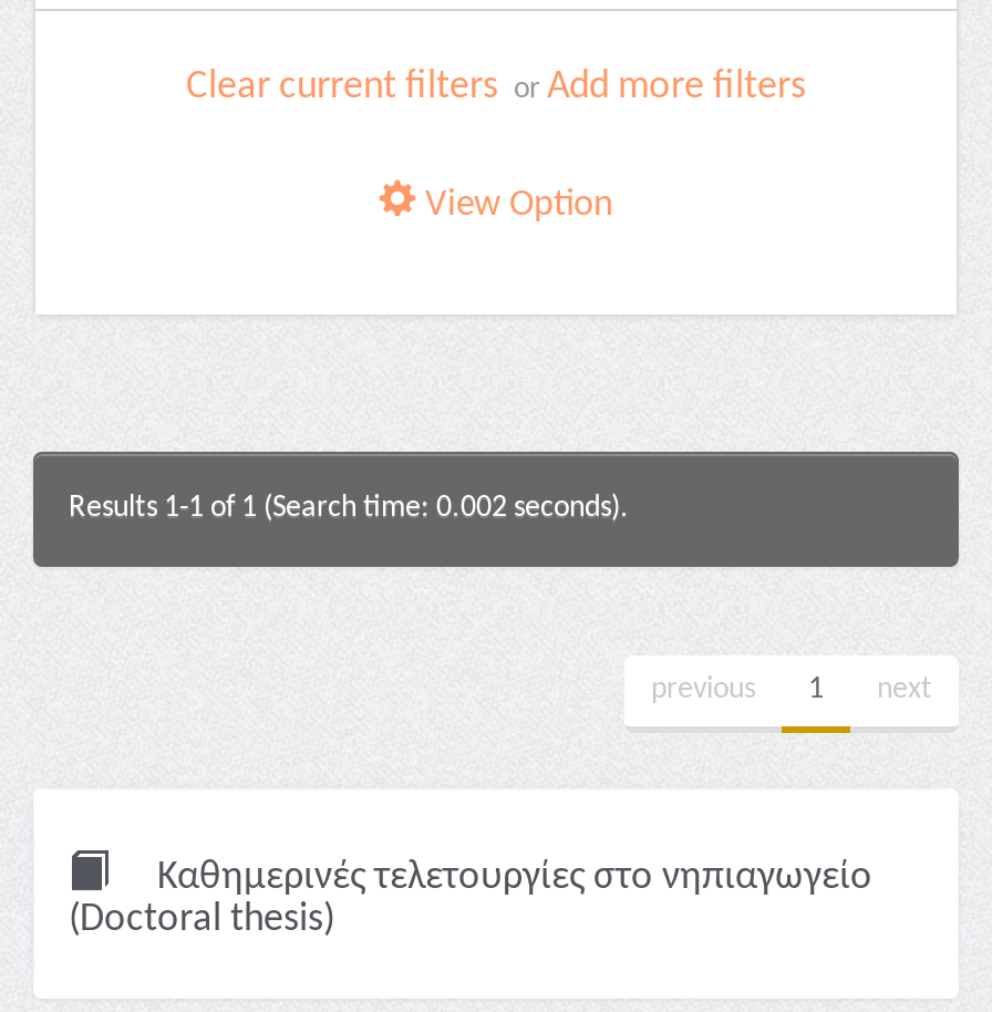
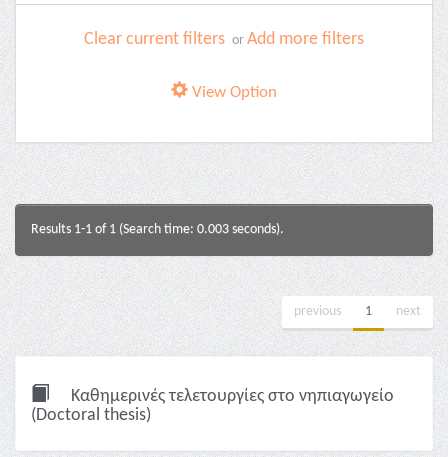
[69,492,629,525] Results 1-1 of 1 (Search time: 0.002 seconds). -> [31,222,284,237] Results 1-1 of 1 (Search time: 0.003 seconds).

